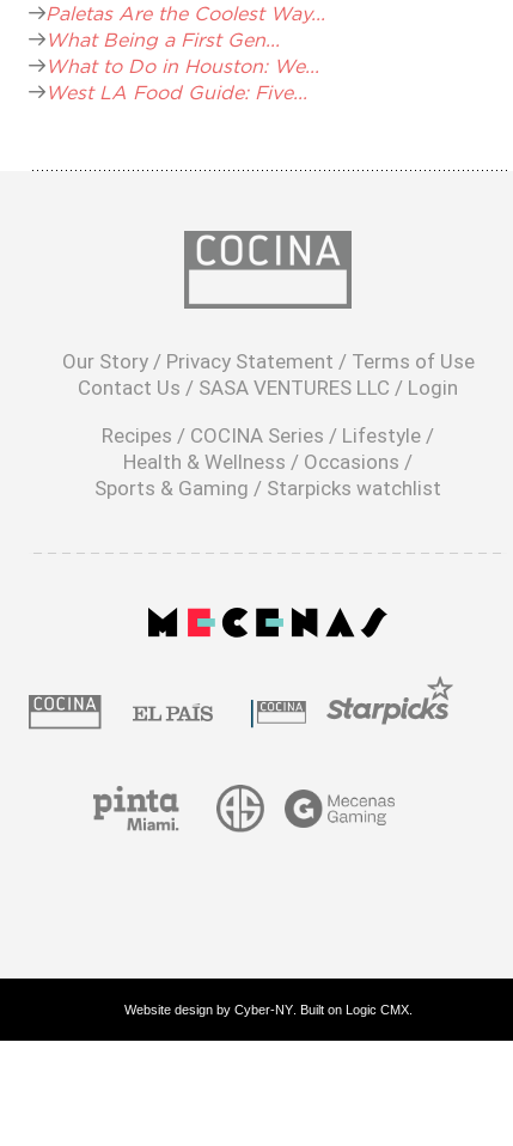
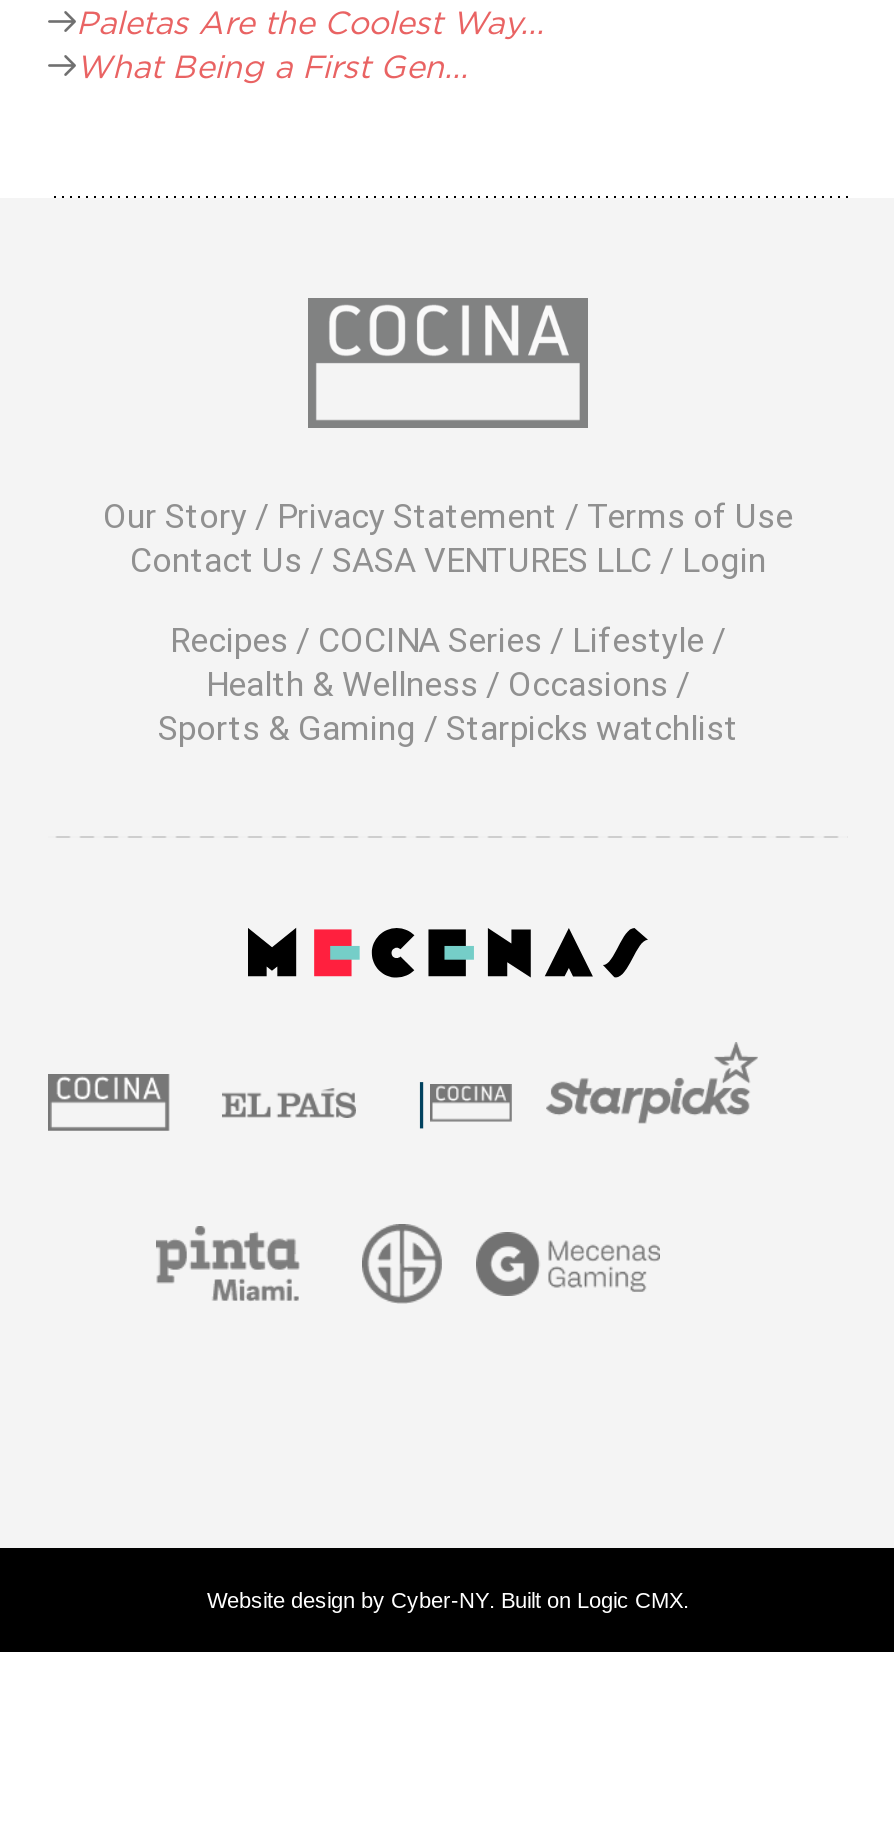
[45,55,319,103] What to Do in Houston: We... | West LA Food Guide: Five... -> none

